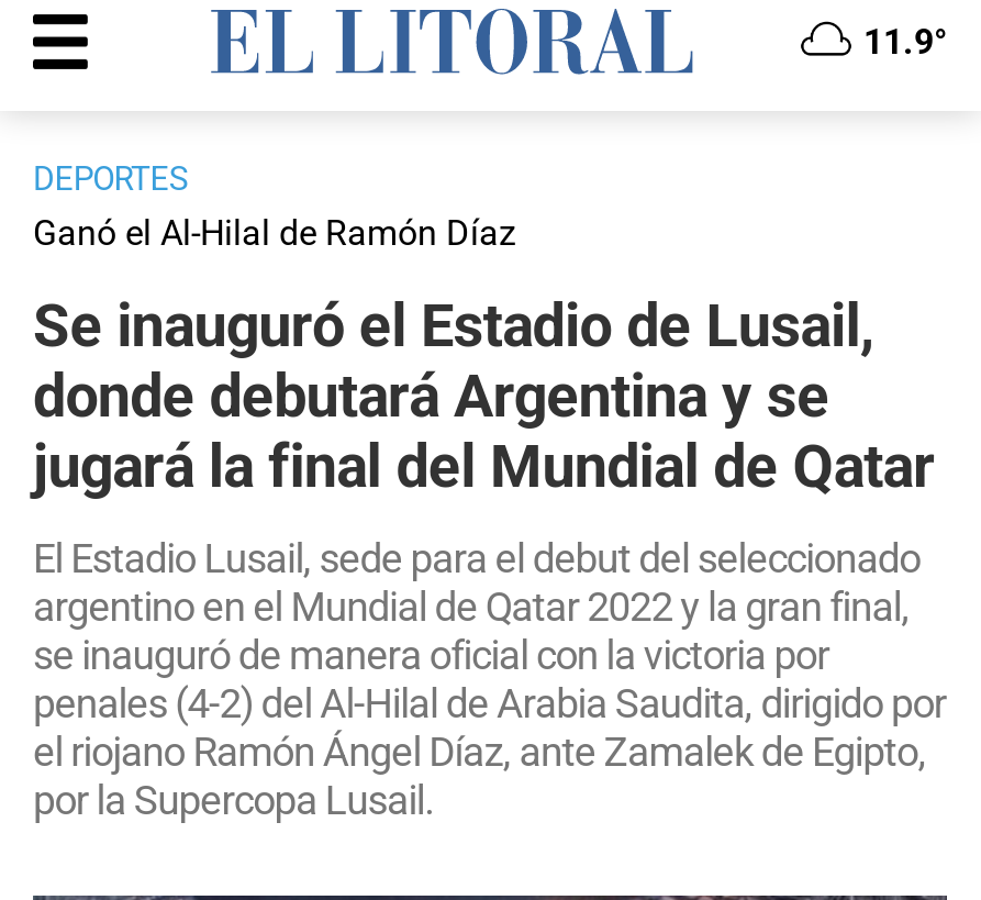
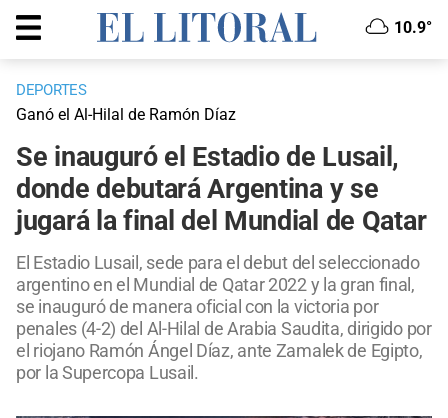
[863,20,947,62] 11.9° -> [394,17,432,36] 10.9°

